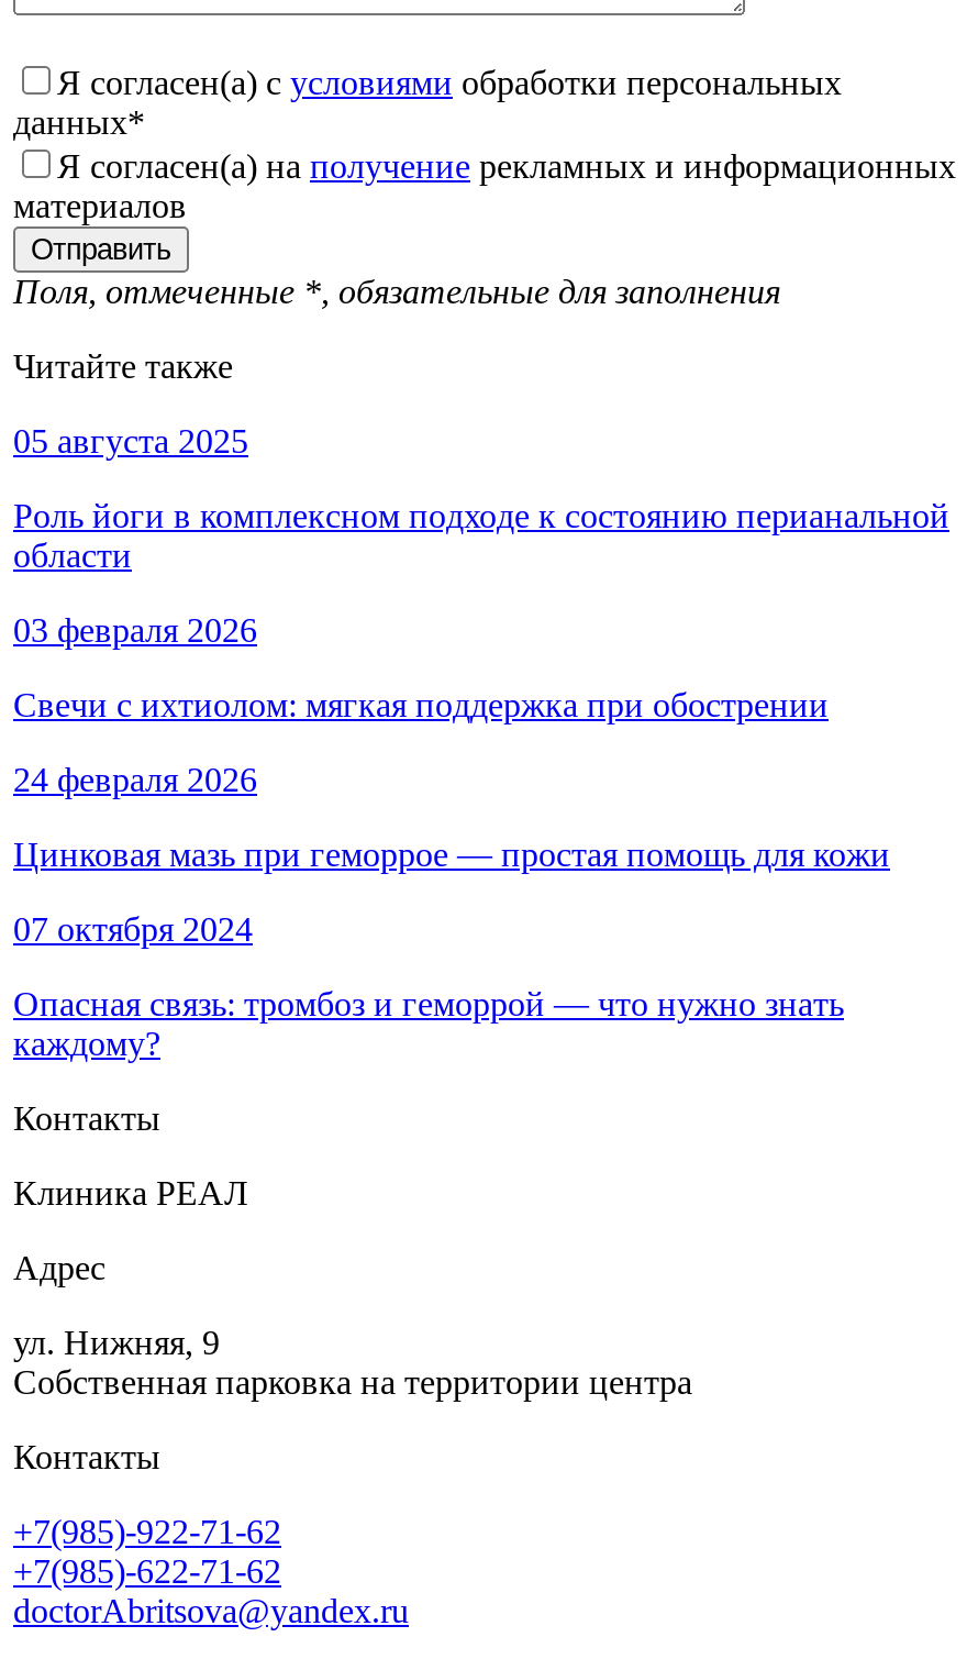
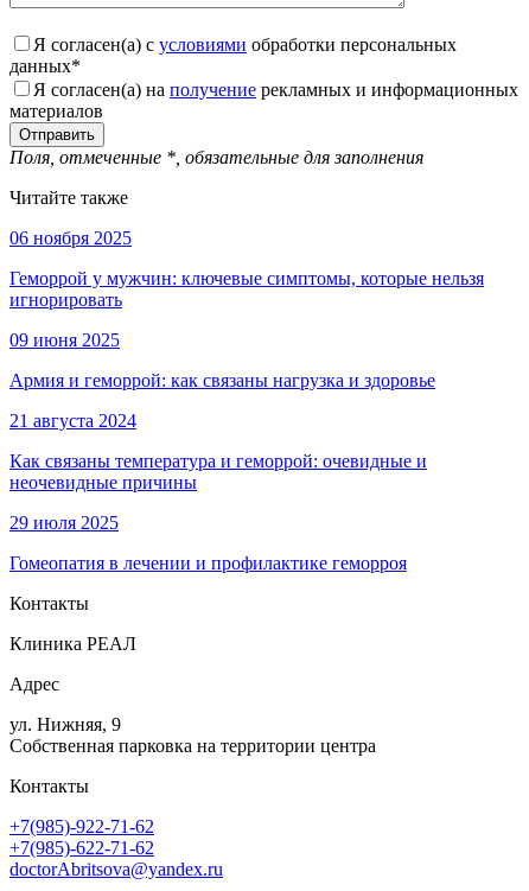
[13,423,248,460] 05 августа 2025 -> [9,228,132,248] 06 ноября 2025
[13,498,949,575] Роль йоги в комплексном подходе к состоянию перианальной | области -> [9,268,484,310] Геморрой у мужчин: ключевые симптомы, которые нельзя | игнорировать
[13,612,257,649] 03 февраля 2026 -> [9,330,120,350] 09 июня 2025
[13,687,829,724] Свечи с ихтиолом: мягкая поддержка при обострении -> [9,371,435,391] Армия и геморрой: как связаны нагрузка и здоровье
[13,761,257,799] 24 февраля 2026 -> [9,411,136,431] 21 августа 2024
[13,836,890,874] Цинковая мазь при геморрое — простая помощь для кожи -> [9,451,427,493] Как связаны температура и геморрой: очевидные и | неочевидные причины
[13,911,253,948] 07 октября 2024 -> [9,513,119,533] 29 июля 2025
[13,986,844,1063] Опасная связь: тромбоз и геморрой — что нужно знать | каждому? -> [9,553,407,573] Гомеопатия в лечении и профилактике геморроя

